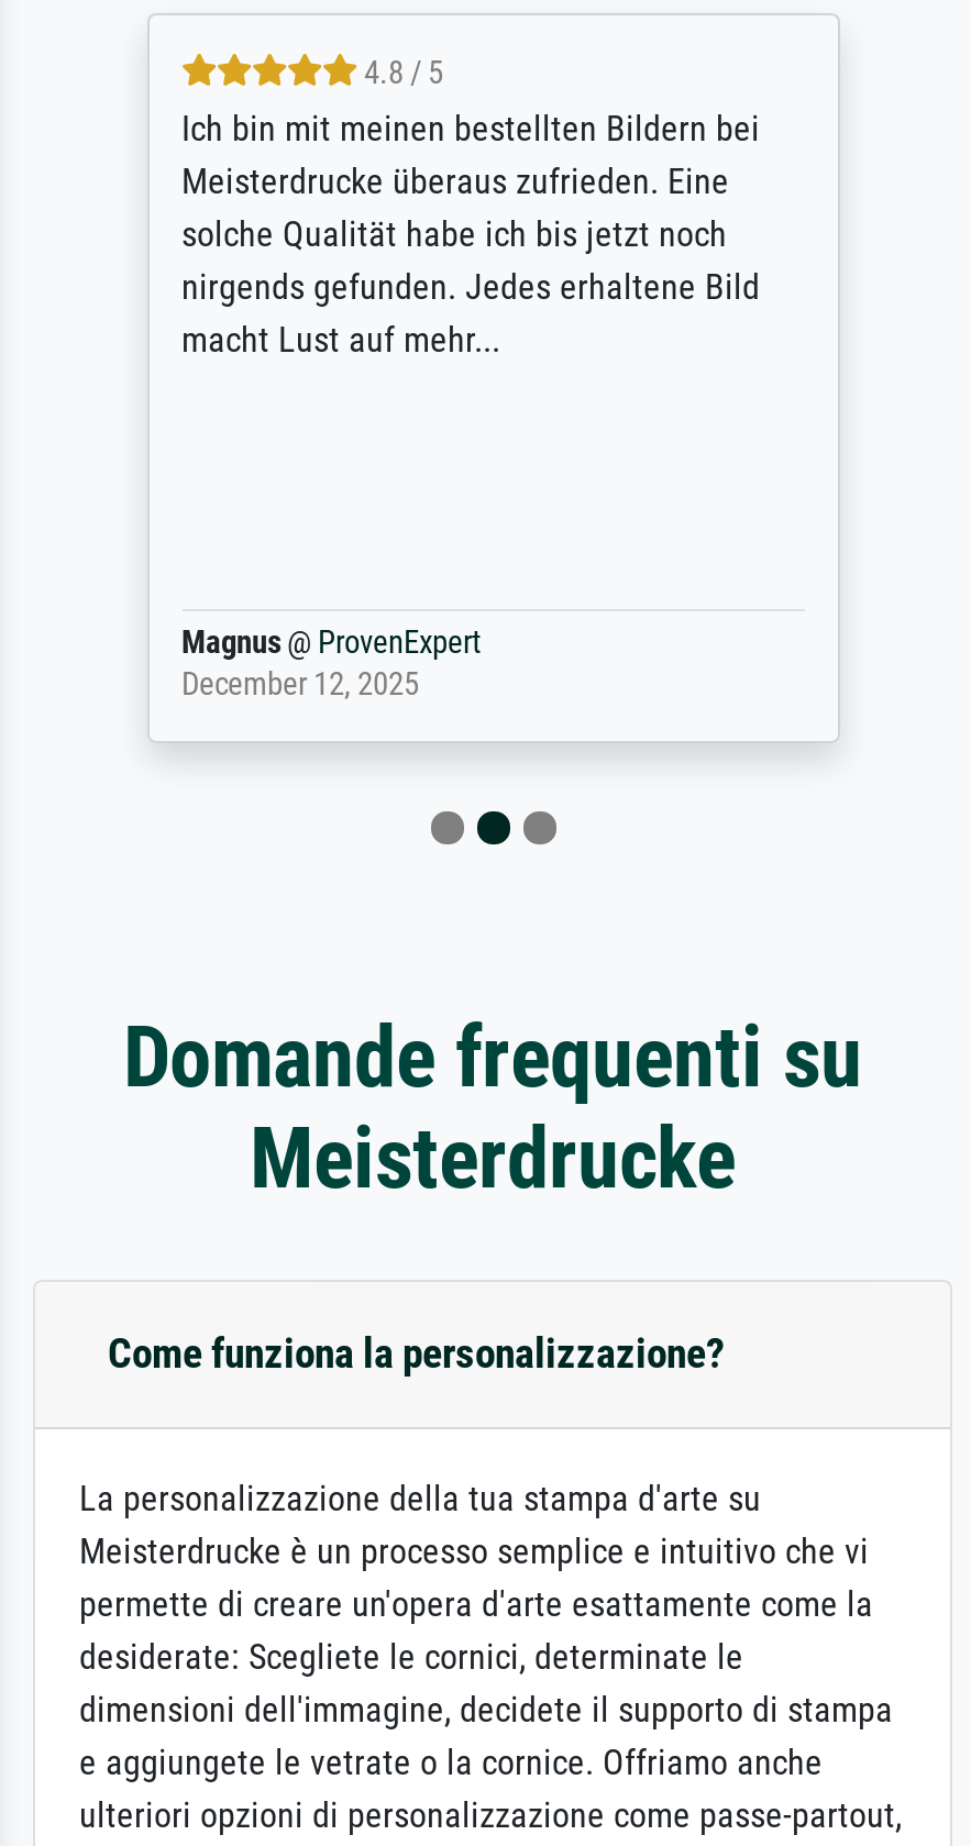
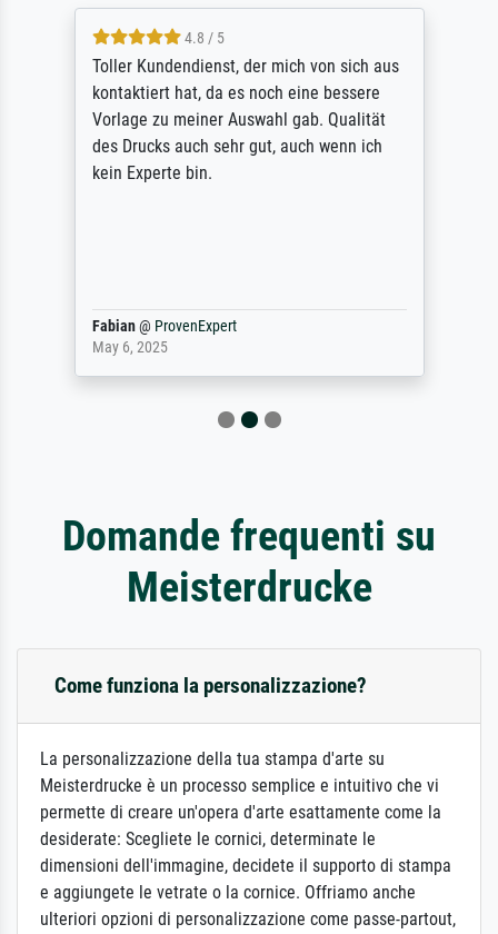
[181,109,760,362] Ich bin mit meinen bestellten Bildern bei | Meisterdrucke überaus zufrieden. Eine | solche Qualität habe ich bis jetzt noch | nirgends gefunden. Jedes erhaltene Bild | macht Lust auf mehr... -> [92,56,399,184] Toller Kundendienst, der mich von sich aus | kontaktiert hat, da es noch eine bessere | Vorlage zu meiner Auswahl gab. Qualität | des Drucks auch sehr gut, auch wenn ich | kein Experte bin.
[181,626,481,705] Magnus @ ProvenExpert | December 12, 2025 -> [92,317,236,357] Fabian @ ProvenExpert | May 6, 2025

